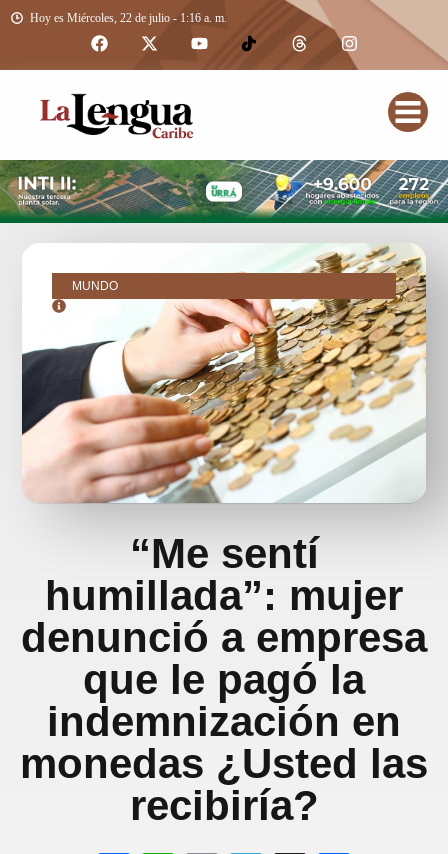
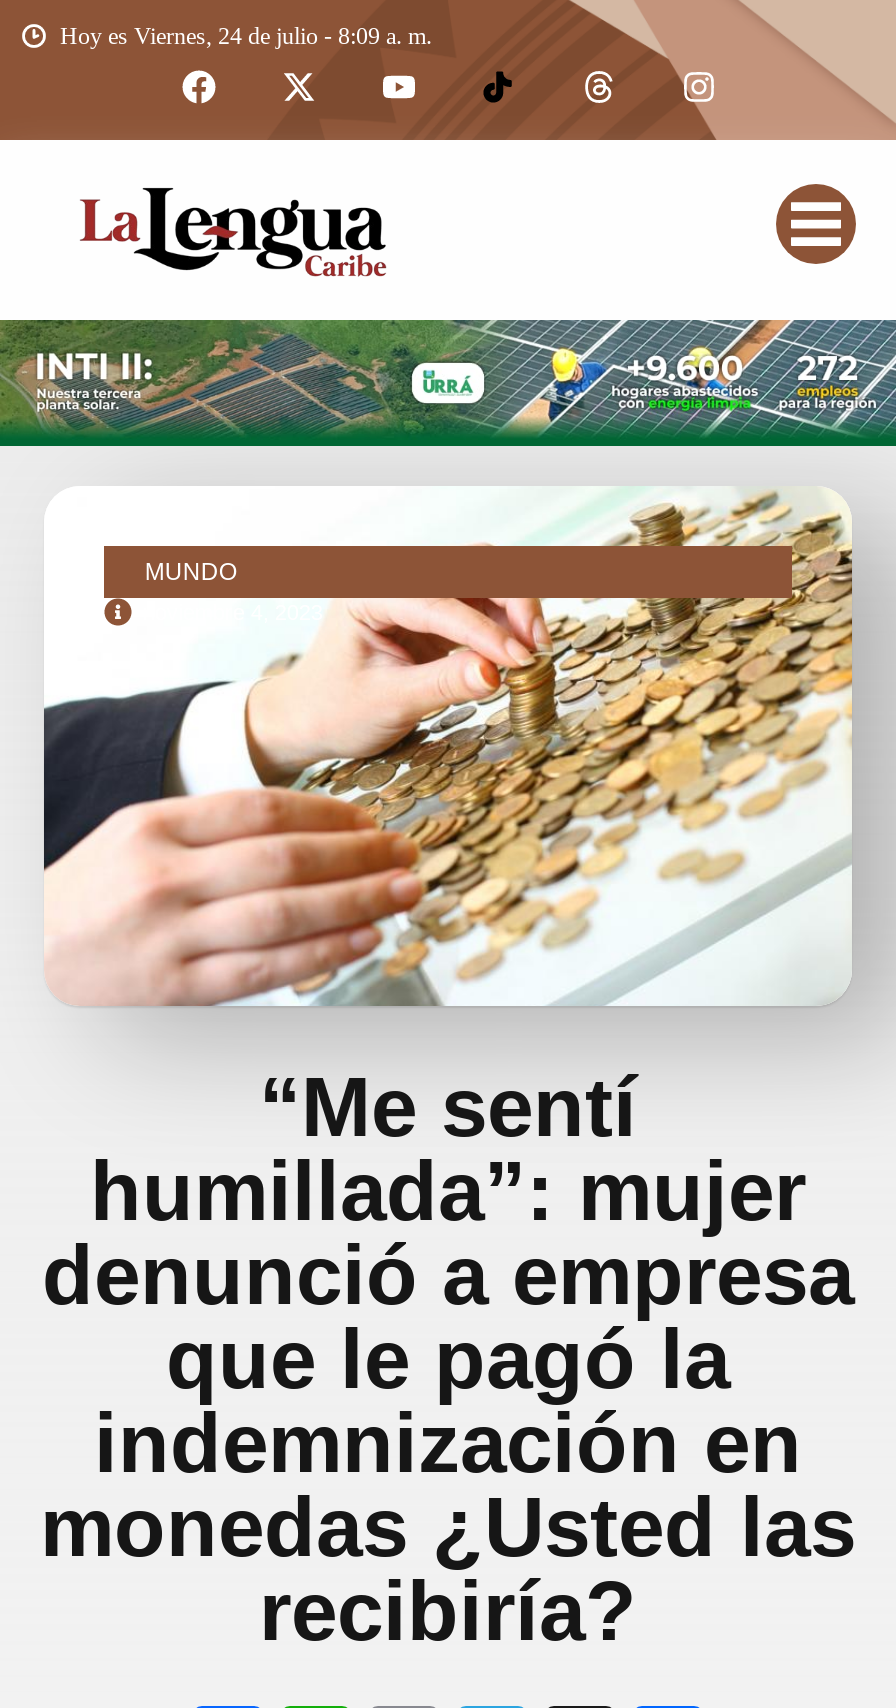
[30,11,227,25] Hoy es Miércoles, 22 de julio - 1:16 a. m. -> [60,22,432,50] Hoy es Viernes, 24 de julio - 8:09 a. m.

